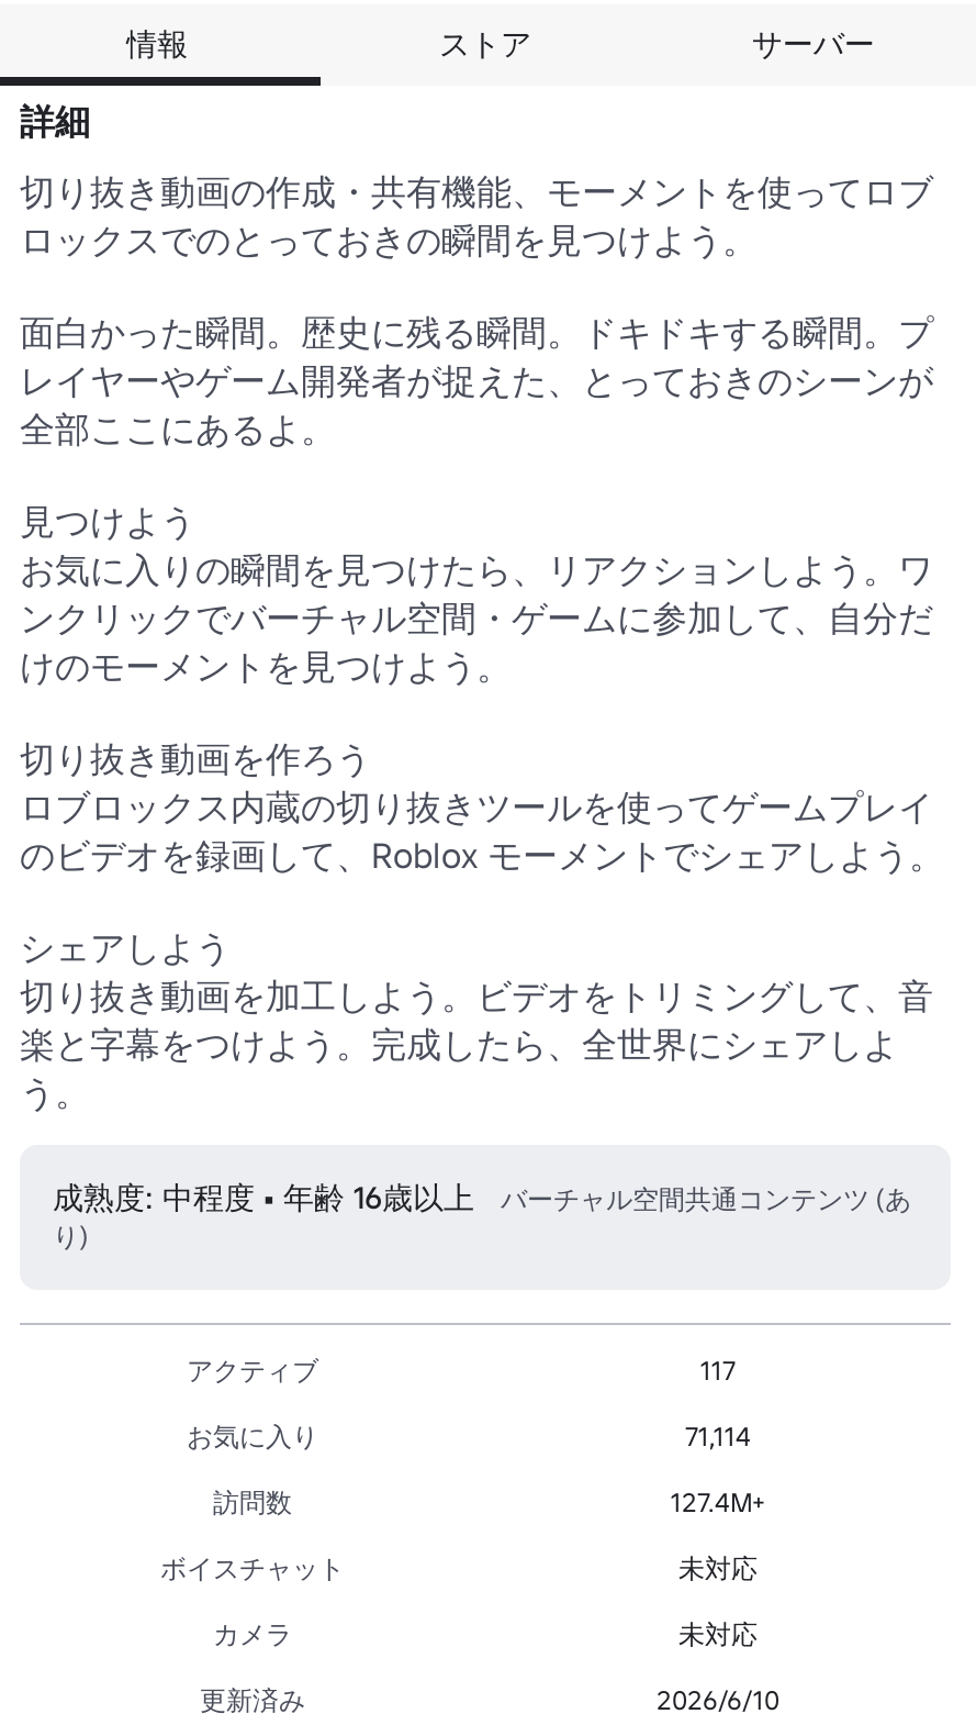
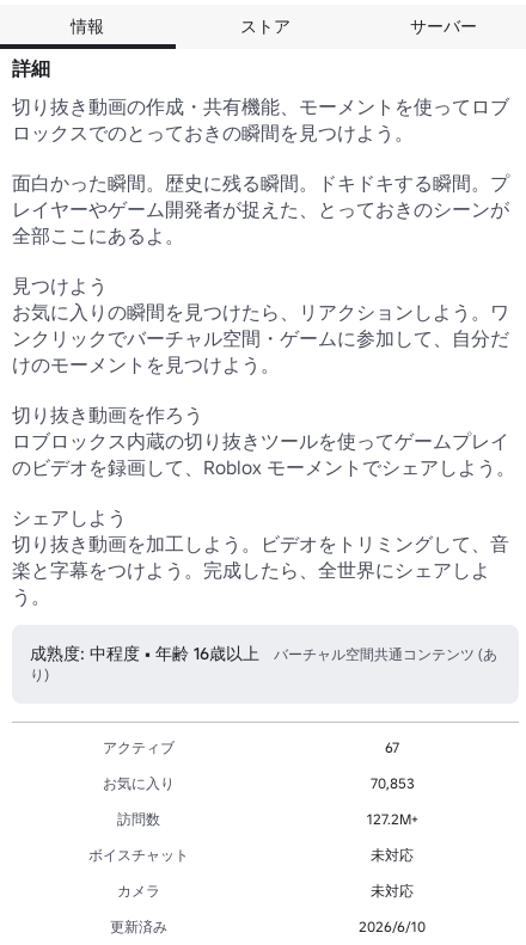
[700,1353,736,1385] 117 -> [385,738,399,756] 67
[685,1418,751,1451] 71,114 -> [370,774,414,791] 70,853
[671,1484,765,1517] 127.4M+ -> [366,809,418,827] 127.2M+

